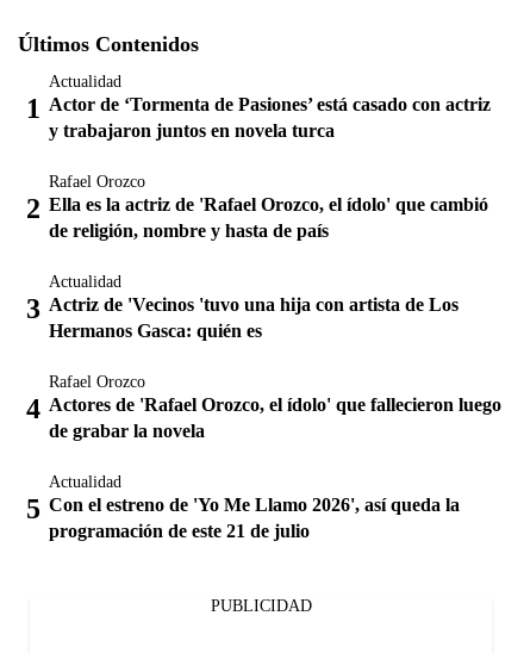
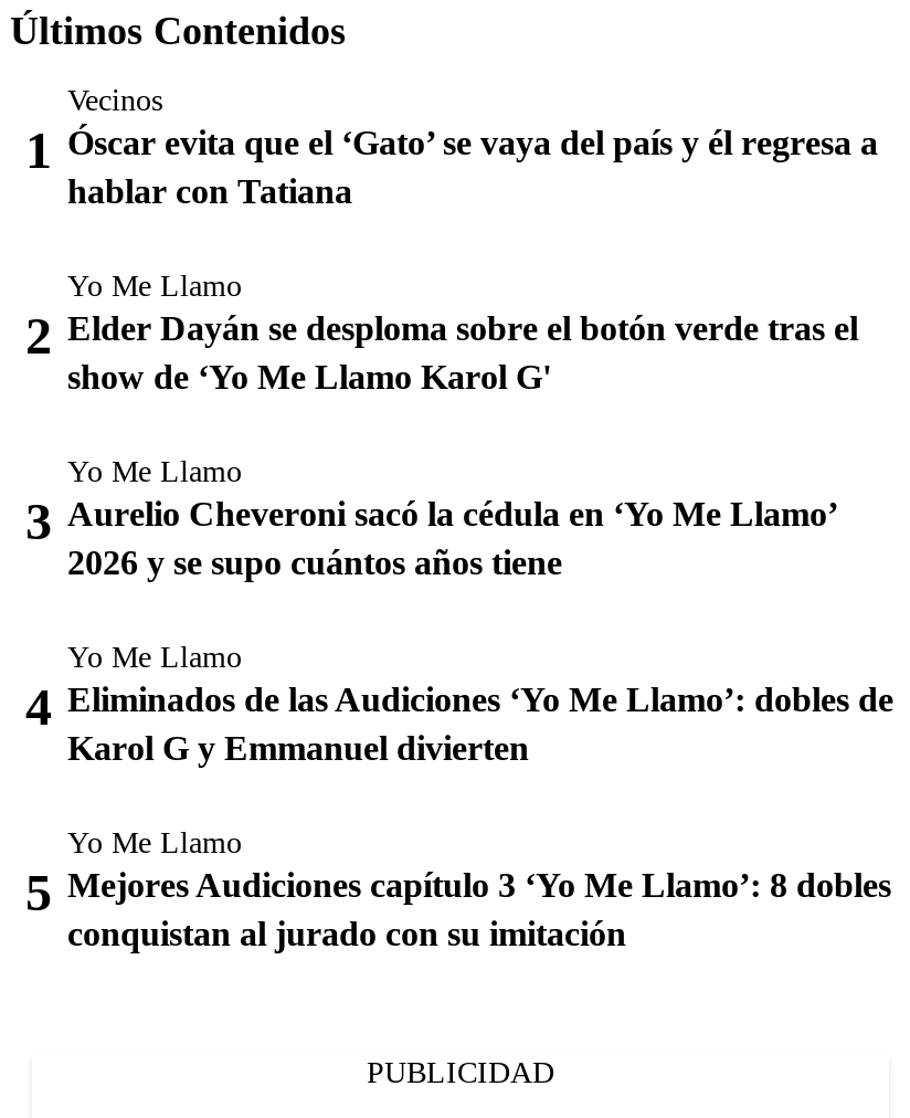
[49,73,491,141] Actualidad | Actor de ‘Tormenta de Pasiones’ está casado con actriz | y trabajaron juntos en novela turca -> [67,85,878,211] Vecinos | Óscar evita que el ‘Gato’ se vaya del país y él regresa a | hablar con Tatiana
[49,173,488,241] Rafael Orozco | Ella es la actriz de 'Rafael Orozco, el ídolo' que cambió | de religión, nombre y hasta de país -> [67,270,858,396] Yo Me Llamo | Elder Dayán se desploma sobre el botón verde tras el | show de ‘Yo Me Llamo Karol G'
[49,273,458,341] Actualidad | Actriz de 'Vecinos 'tuvo una hija con artista de Los | Hermanos Gasca: quién es -> [67,456,836,582] Yo Me Llamo | Aurelio Cheveroni sacó la cédula en ‘Yo Me Llamo’ | 2026 y se supo cuántos años tiene
[49,373,501,441] Rafael Orozco | Actores de 'Rafael Orozco, el ídolo' que fallecieron luego | de grabar la novela -> [67,641,893,767] Yo Me Llamo | Eliminados de las Audiciones ‘Yo Me Llamo’: dobles de | Karol G y Emmanuel divierten
[49,473,460,541] Actualidad | Con el estreno de 'Yo Me Llamo 2026', así queda la | programación de este 21 de julio -> [67,827,891,953] Yo Me Llamo | Mejores Audiciones capítulo 3 ‘Yo Me Llamo’: 8 dobles | conquistan al jurado con su imitación

